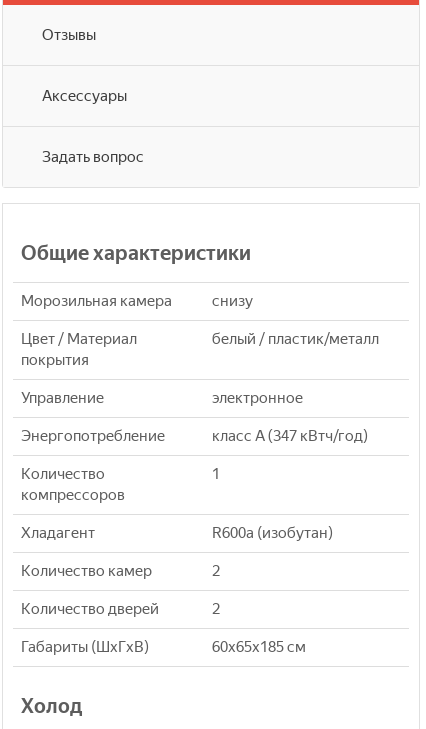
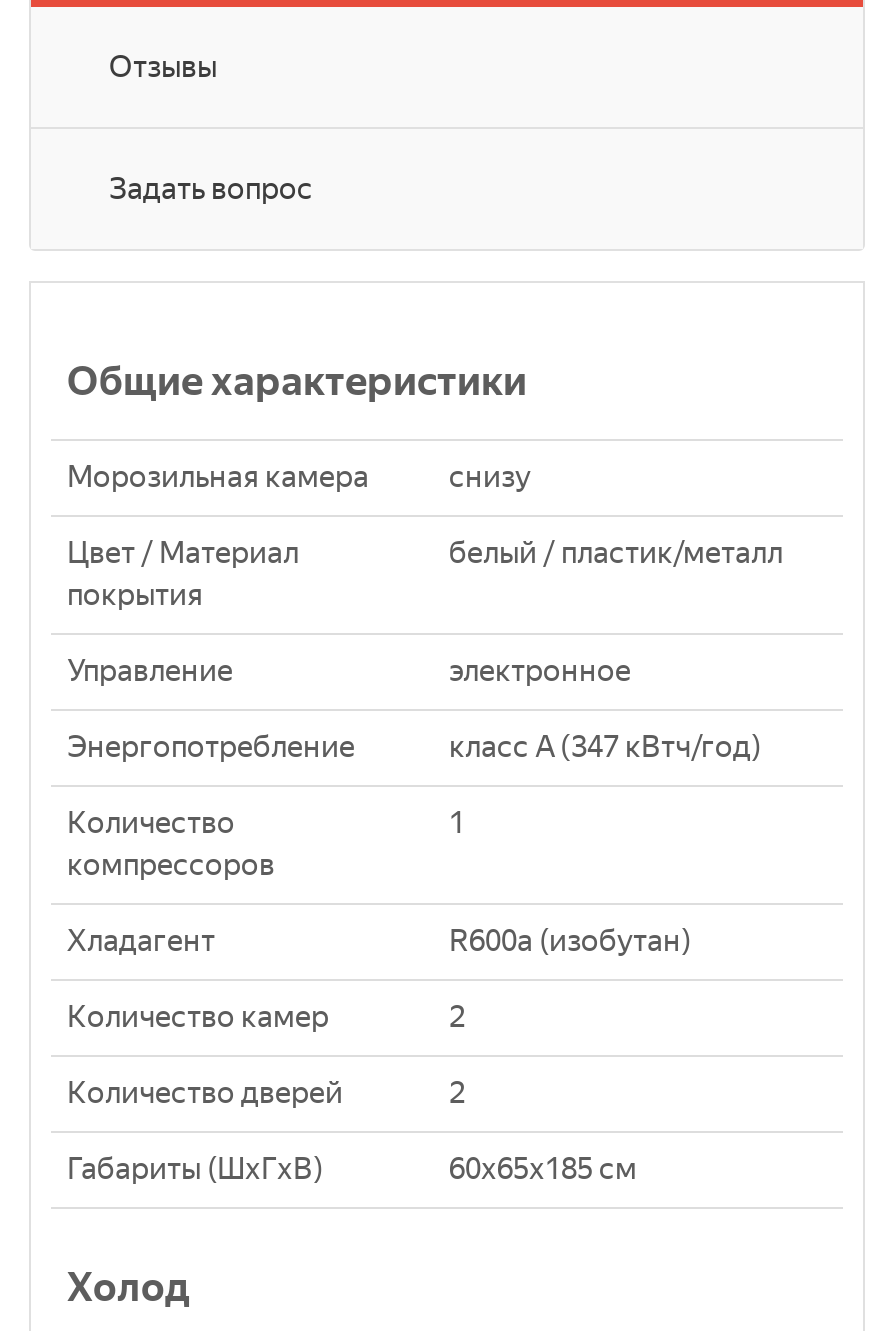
[42,87,127,105] Аксессуары -> none

